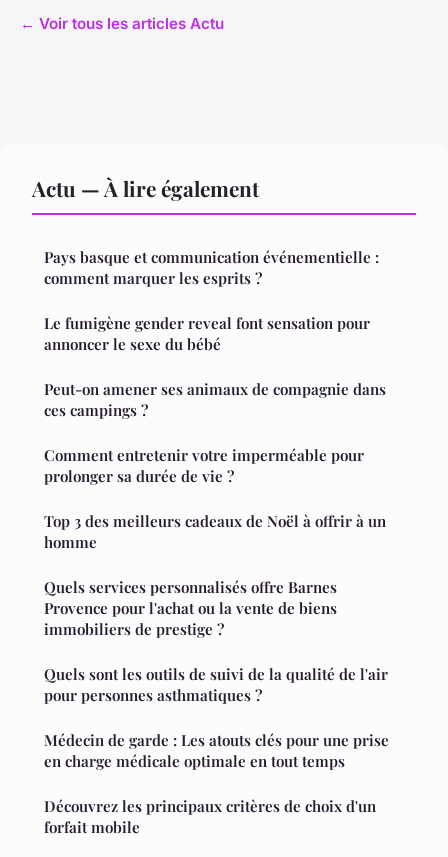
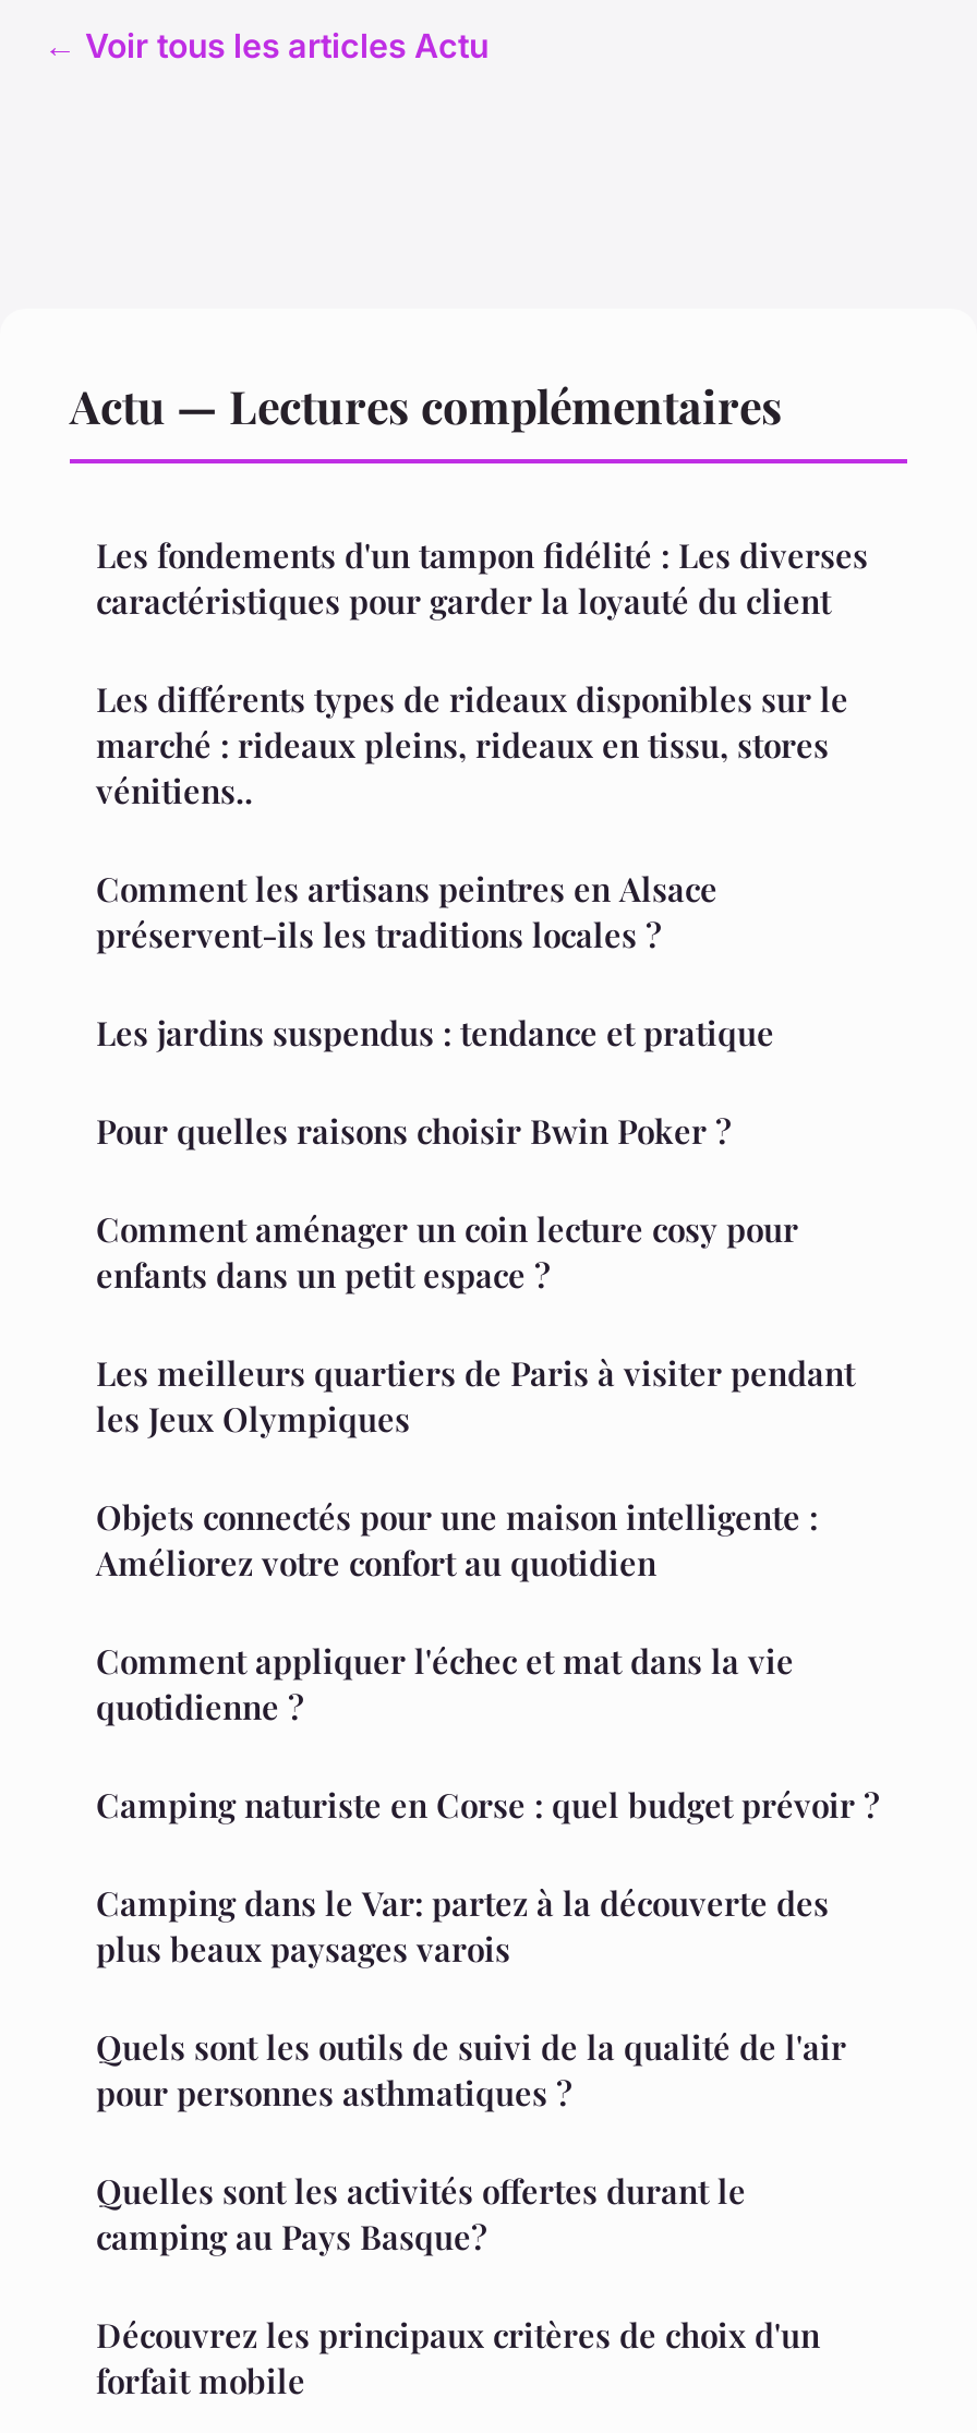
[32,174,386,639] Actu — À lire également | Pays basque et communication événementielle : | comment marquer les esprits ? | Le fumigène gender reveal font sensation pour | annoncer le sexe du bébé | Peut-on amener ses animaux de compagnie dans | ces campings ? | Comment entretenir votre imperméable pour | prolonger sa durée de vie ? | Top 3 des meilleurs cadeaux de Noël à offrir à un | homme | Quels services personnalisés offre Barnes | Provence pour l'achat ou la vente de biens | immobiliers de prestige ? -> [70,374,879,1971] Actu — Lectures complémentaires | Les fondements d'un tampon fidélité : Les diverses | caractéristiques pour garder la loyauté du client | Les différents types de rideaux disponibles sur le | marché : rideaux pleins, rideaux en tissu, stores | vénitiens.. | Comment les artisans peintres en Alsace | préservent-ils les traditions locales ? | Les jardins suspendus : tendance et pratique | Pour quelles raisons choisir Bwin Poker ? | Comment aménager un coin lecture cosy pour | enfants dans un petit espace ? | Les meilleurs quartiers de Paris à visiter pendant | les Jeux Olympiques | Objets connectés pour une maison intelligente : | Améliorez votre confort au quotidien | Comment appliquer l'échec et mat dans la vie | quotidienne ? | Camping naturiste en Corse : quel budget prévoir ? | Camping dans le Var: partez à la découverte des | plus beaux paysages varois
[44,730,389,771] Médecin de garde : Les atouts clés pour une prise | en charge médicale optimale en tout temps -> [96,2170,746,2259] Quelles sont les activités offertes durant le | camping au Pays Basque?

